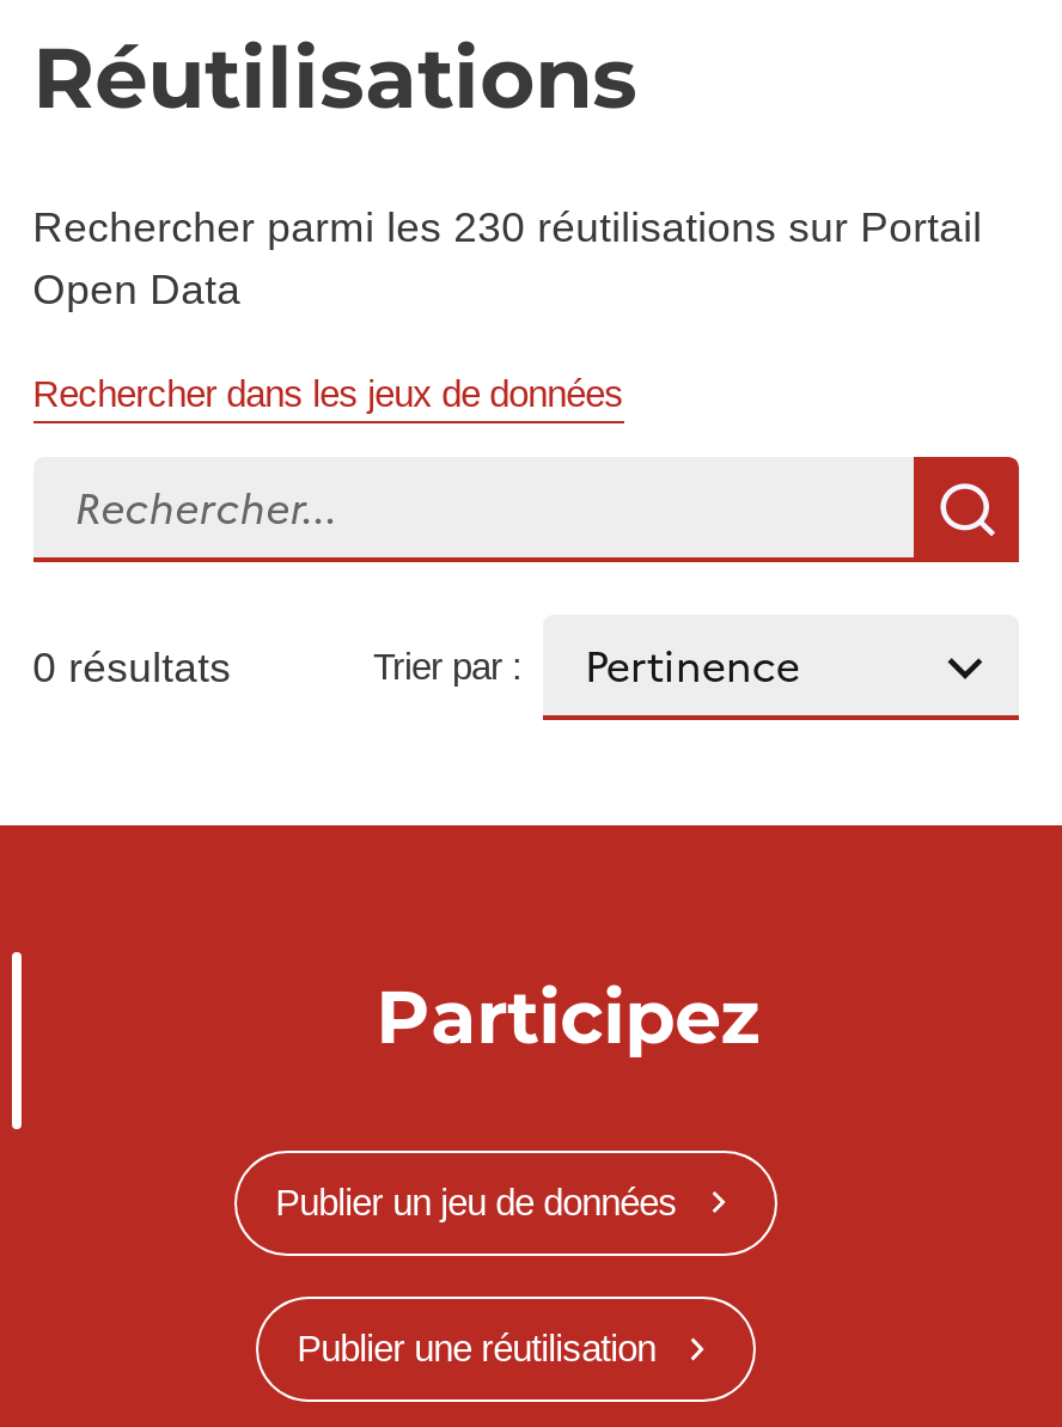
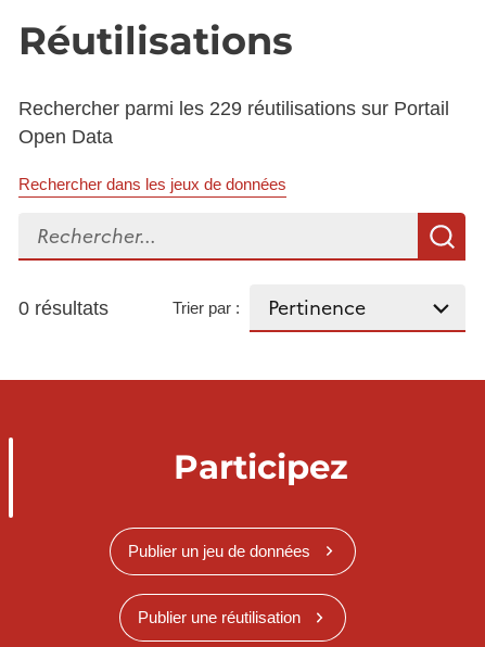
[33,204,982,252] Rechercher parmi les 230 réutilisations sur Portail -> [18,98,449,120] Rechercher parmi les 229 réutilisations sur Portail

